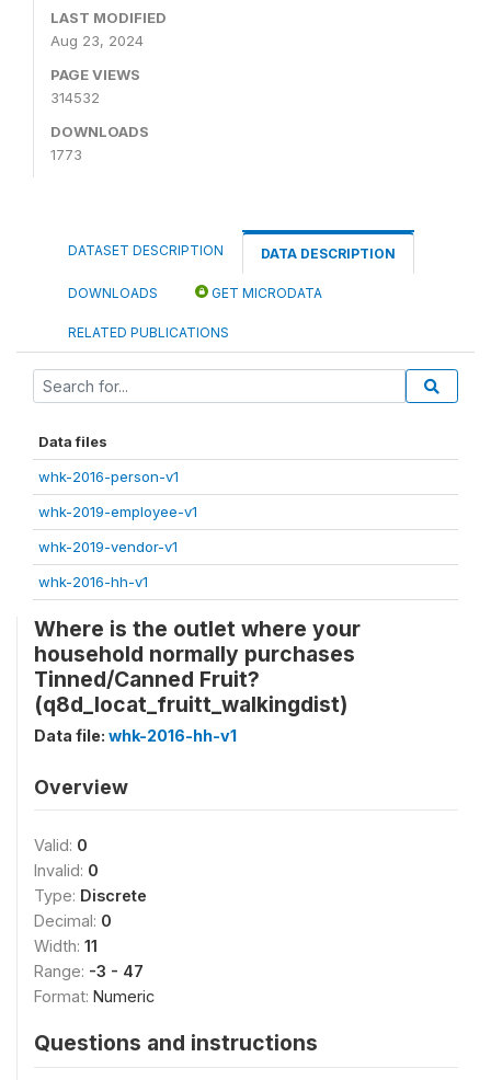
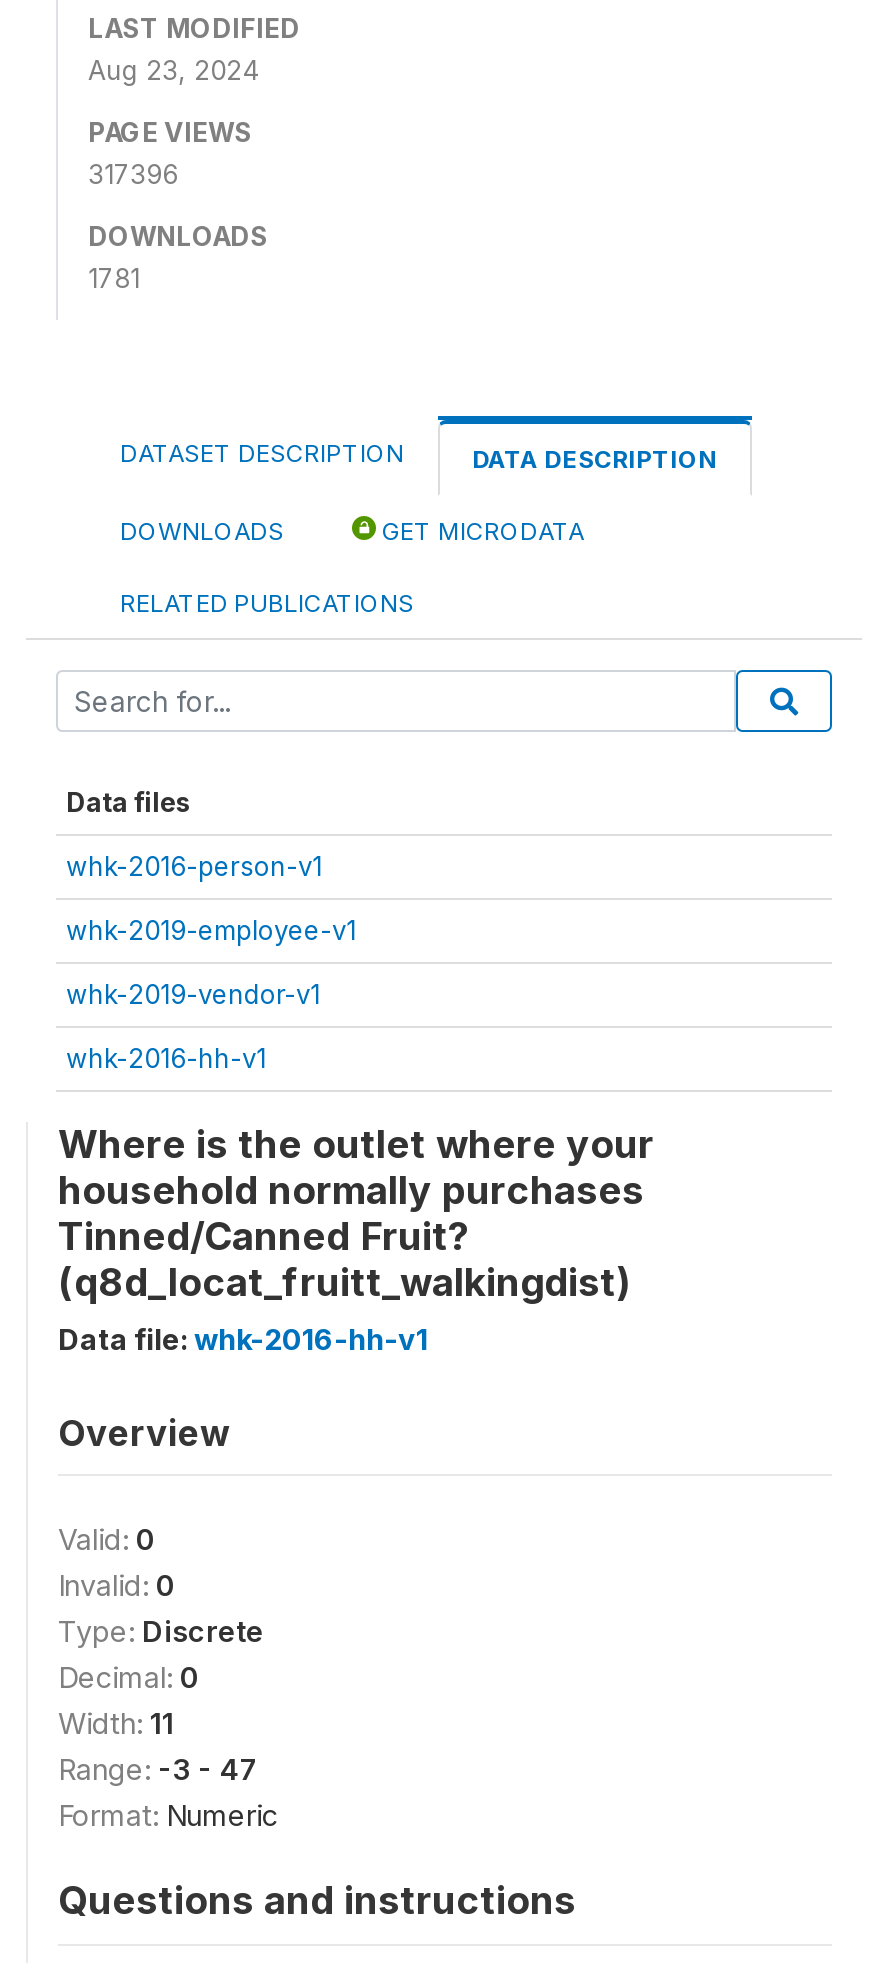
[50,88,100,106] 314532 -> [88,157,178,189] 317396
[50,145,82,163] 1773 -> [88,261,140,293] 1781

